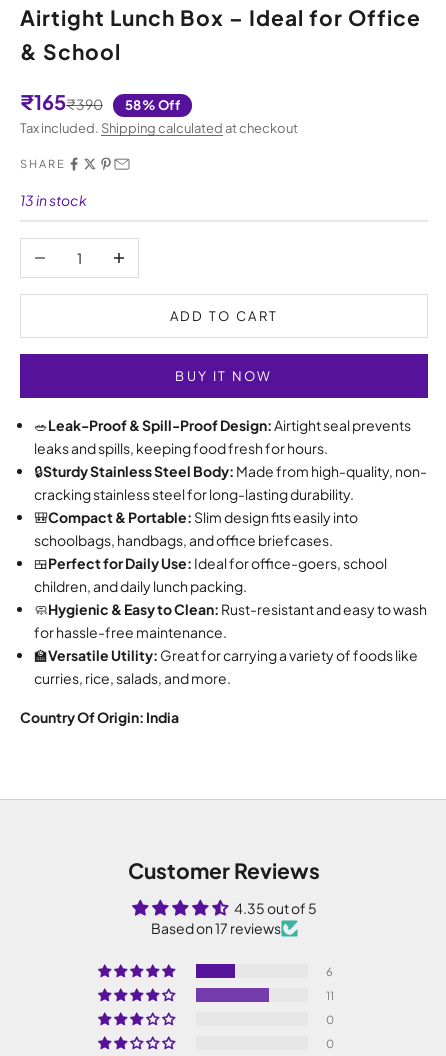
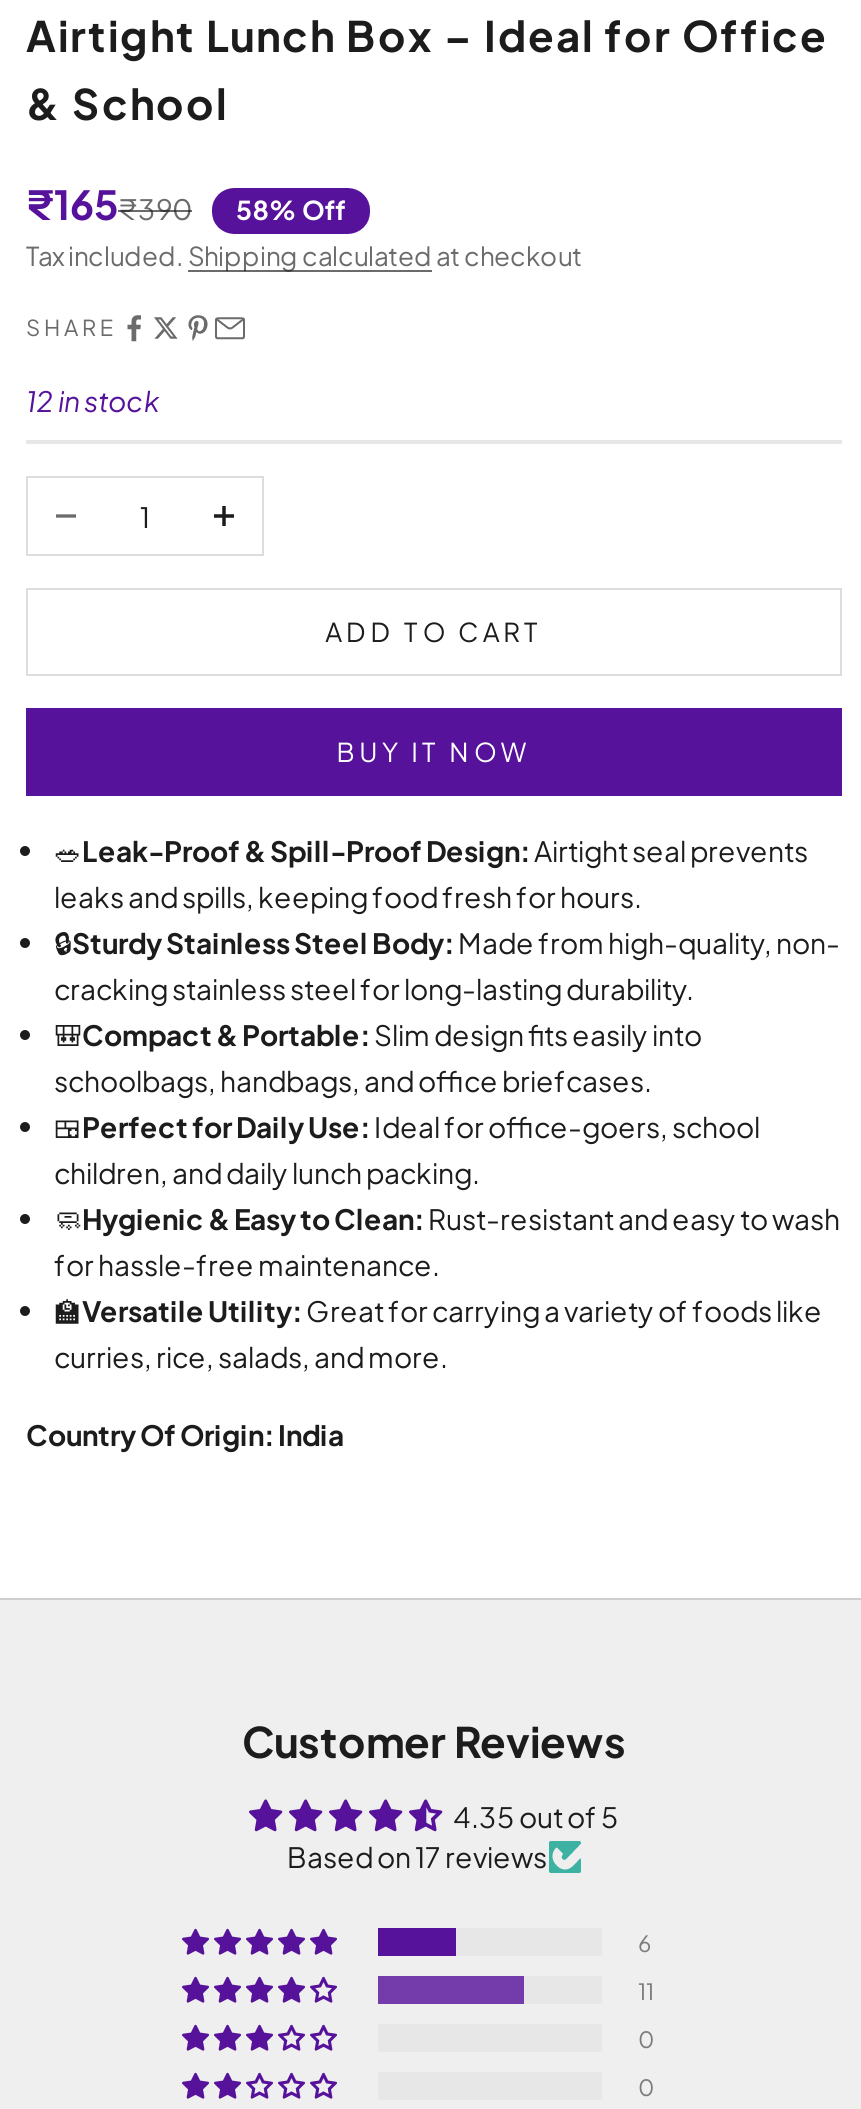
[20,191,87,209] 13 in stock -> [26,382,160,418] 12 in stock

